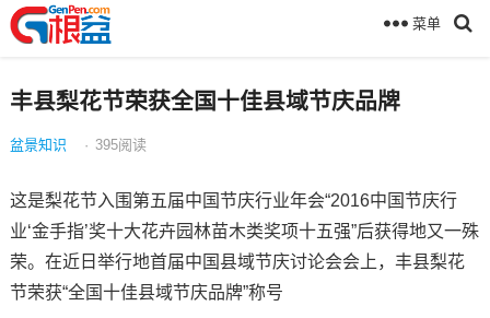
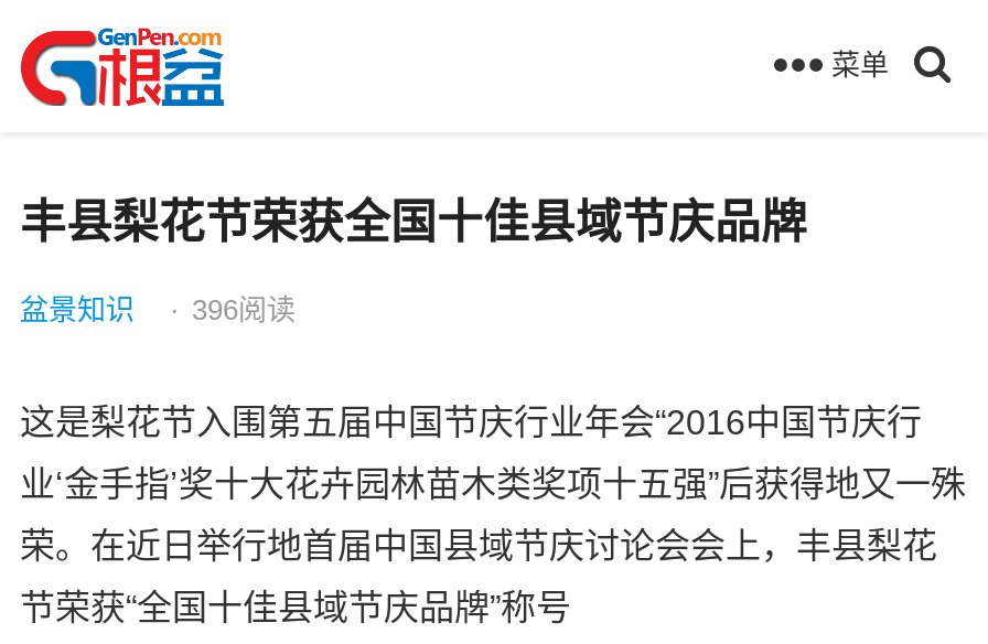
[10,137,147,153] 盆景知识 · 395阅读 -> [20,293,296,326] 盆景知识 · 396阅读

